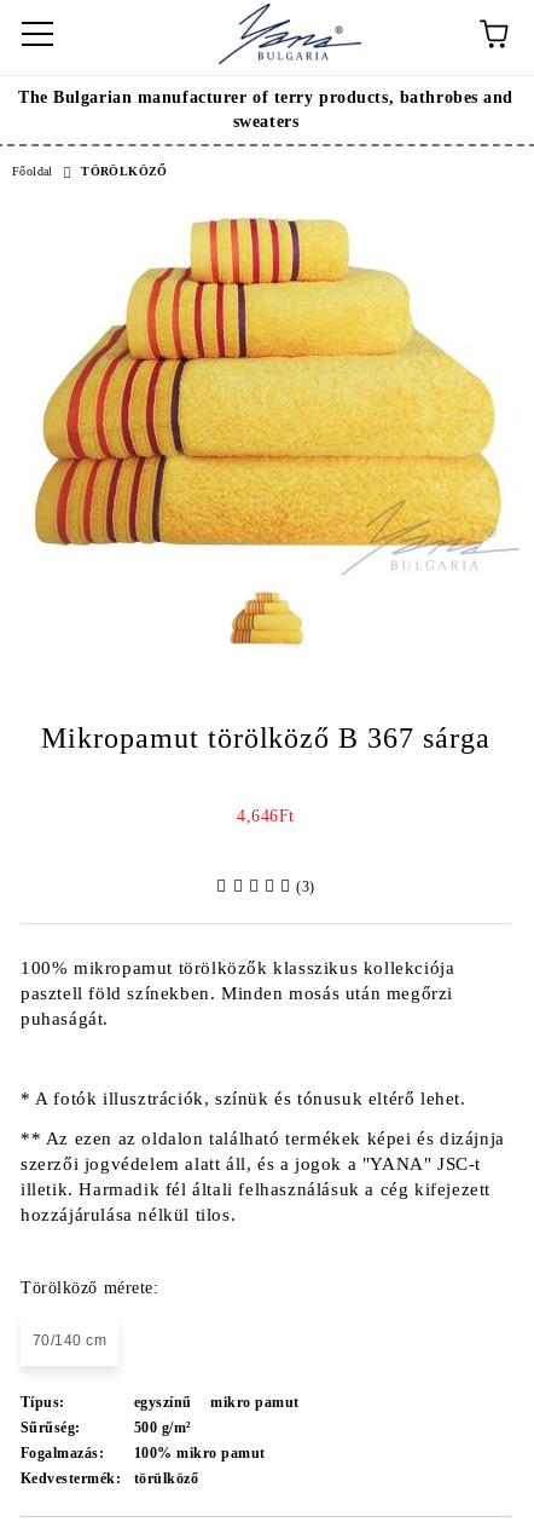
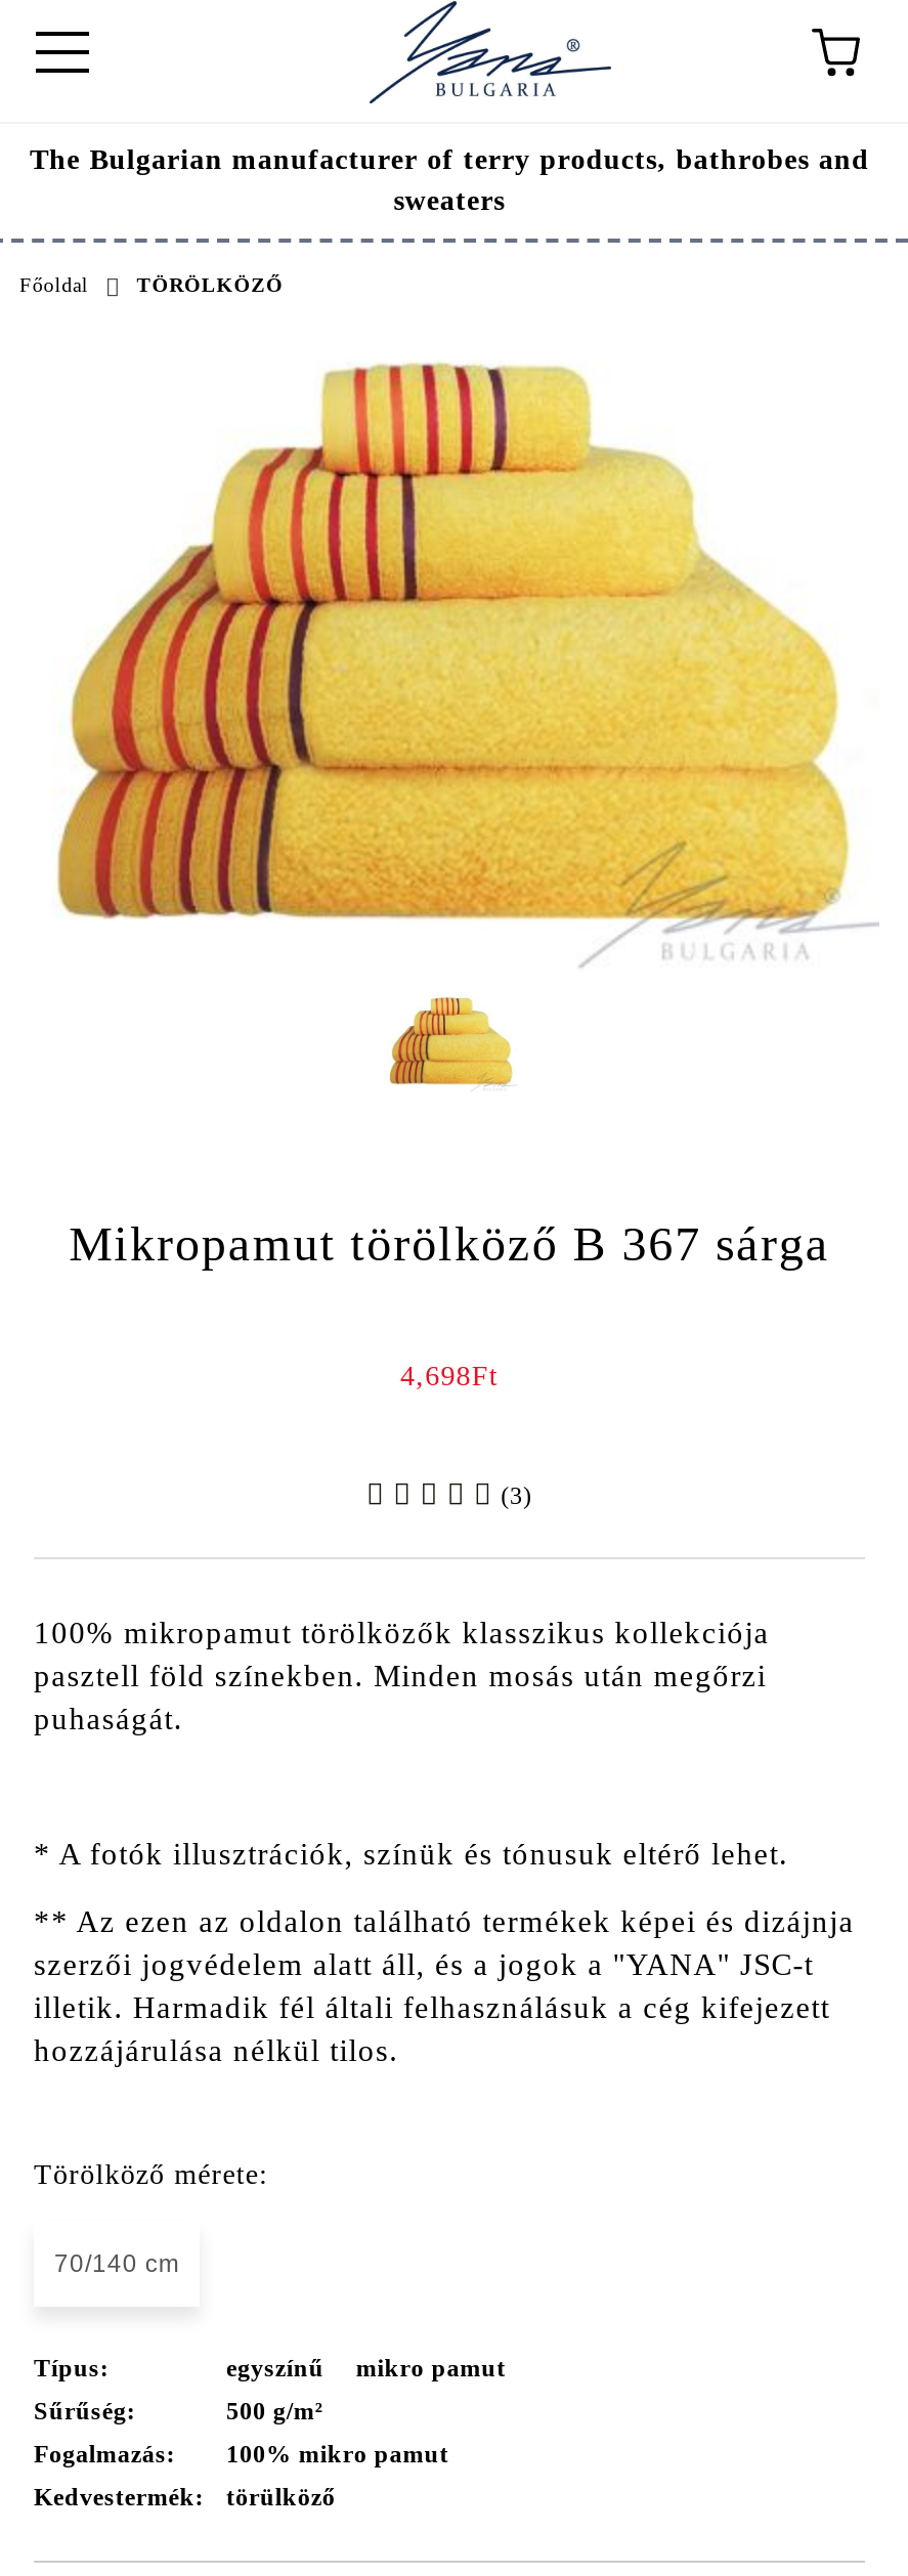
[237,807,295,825] 4,646Ft -> [400,1361,499,1391] 4,698Ft

